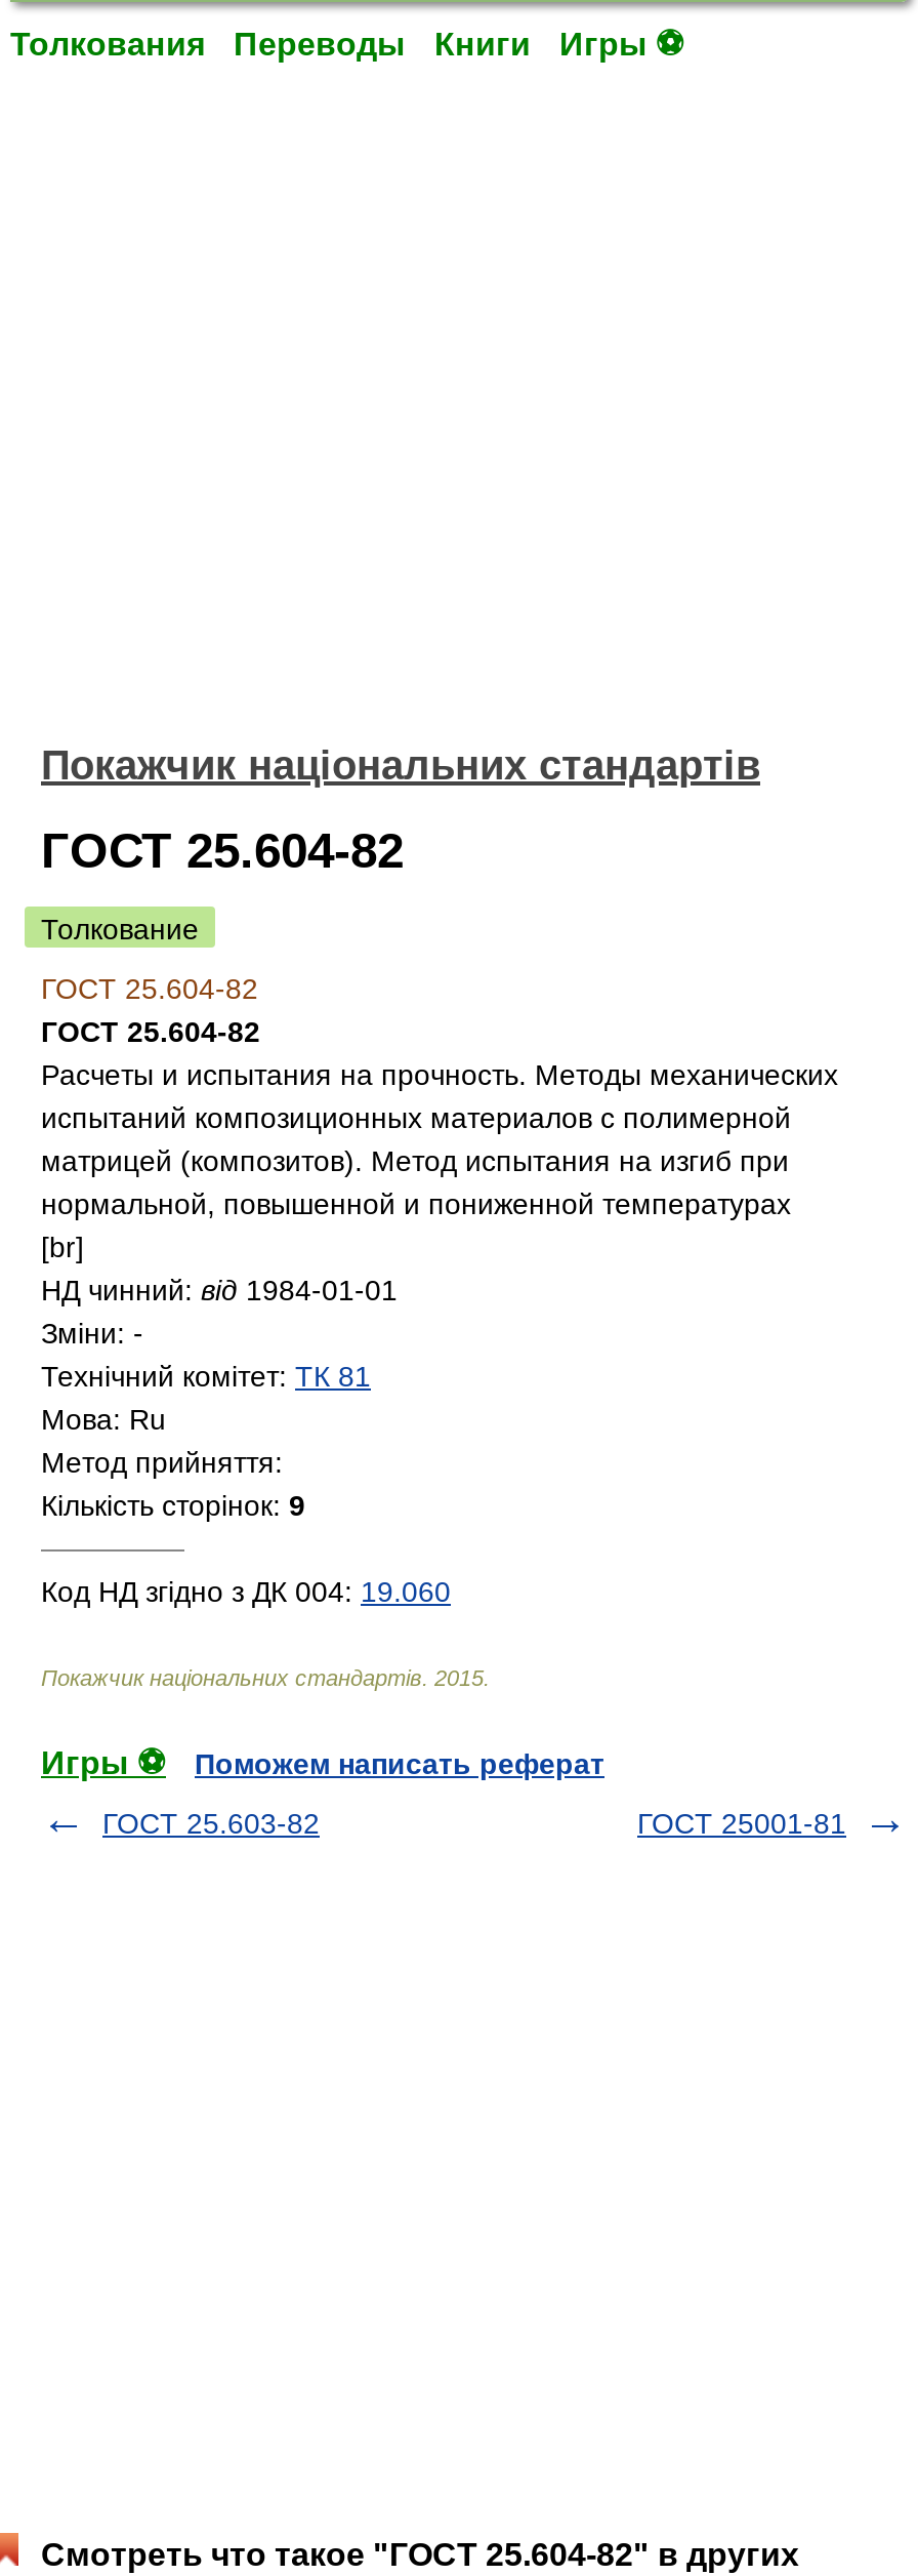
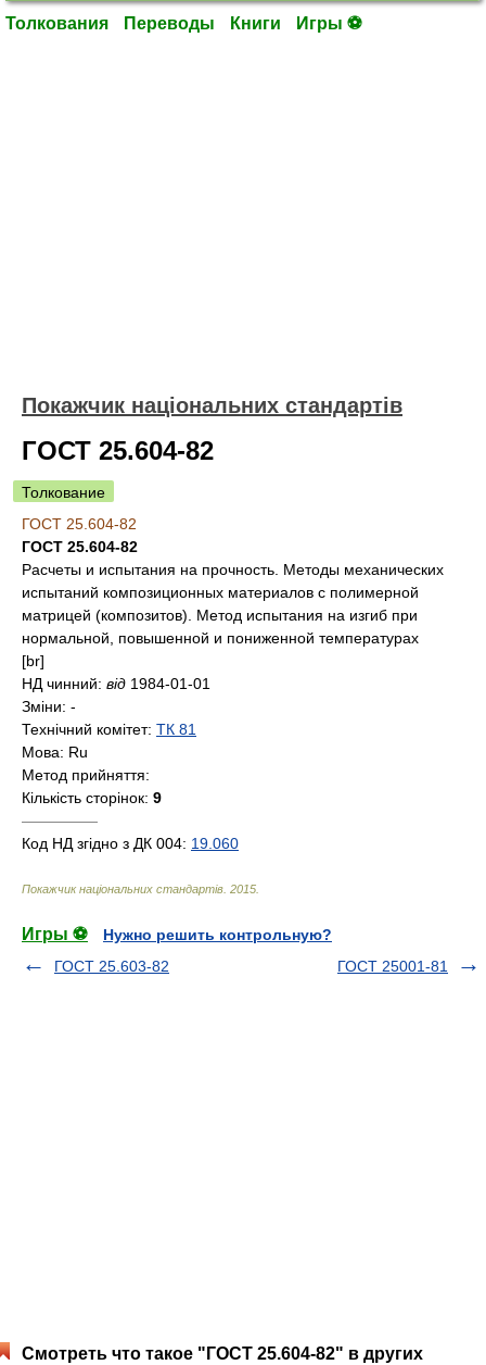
[195,1747,604,1780] Поможем написать реферат -> [103,926,332,943] Нужно решить контрольную?

